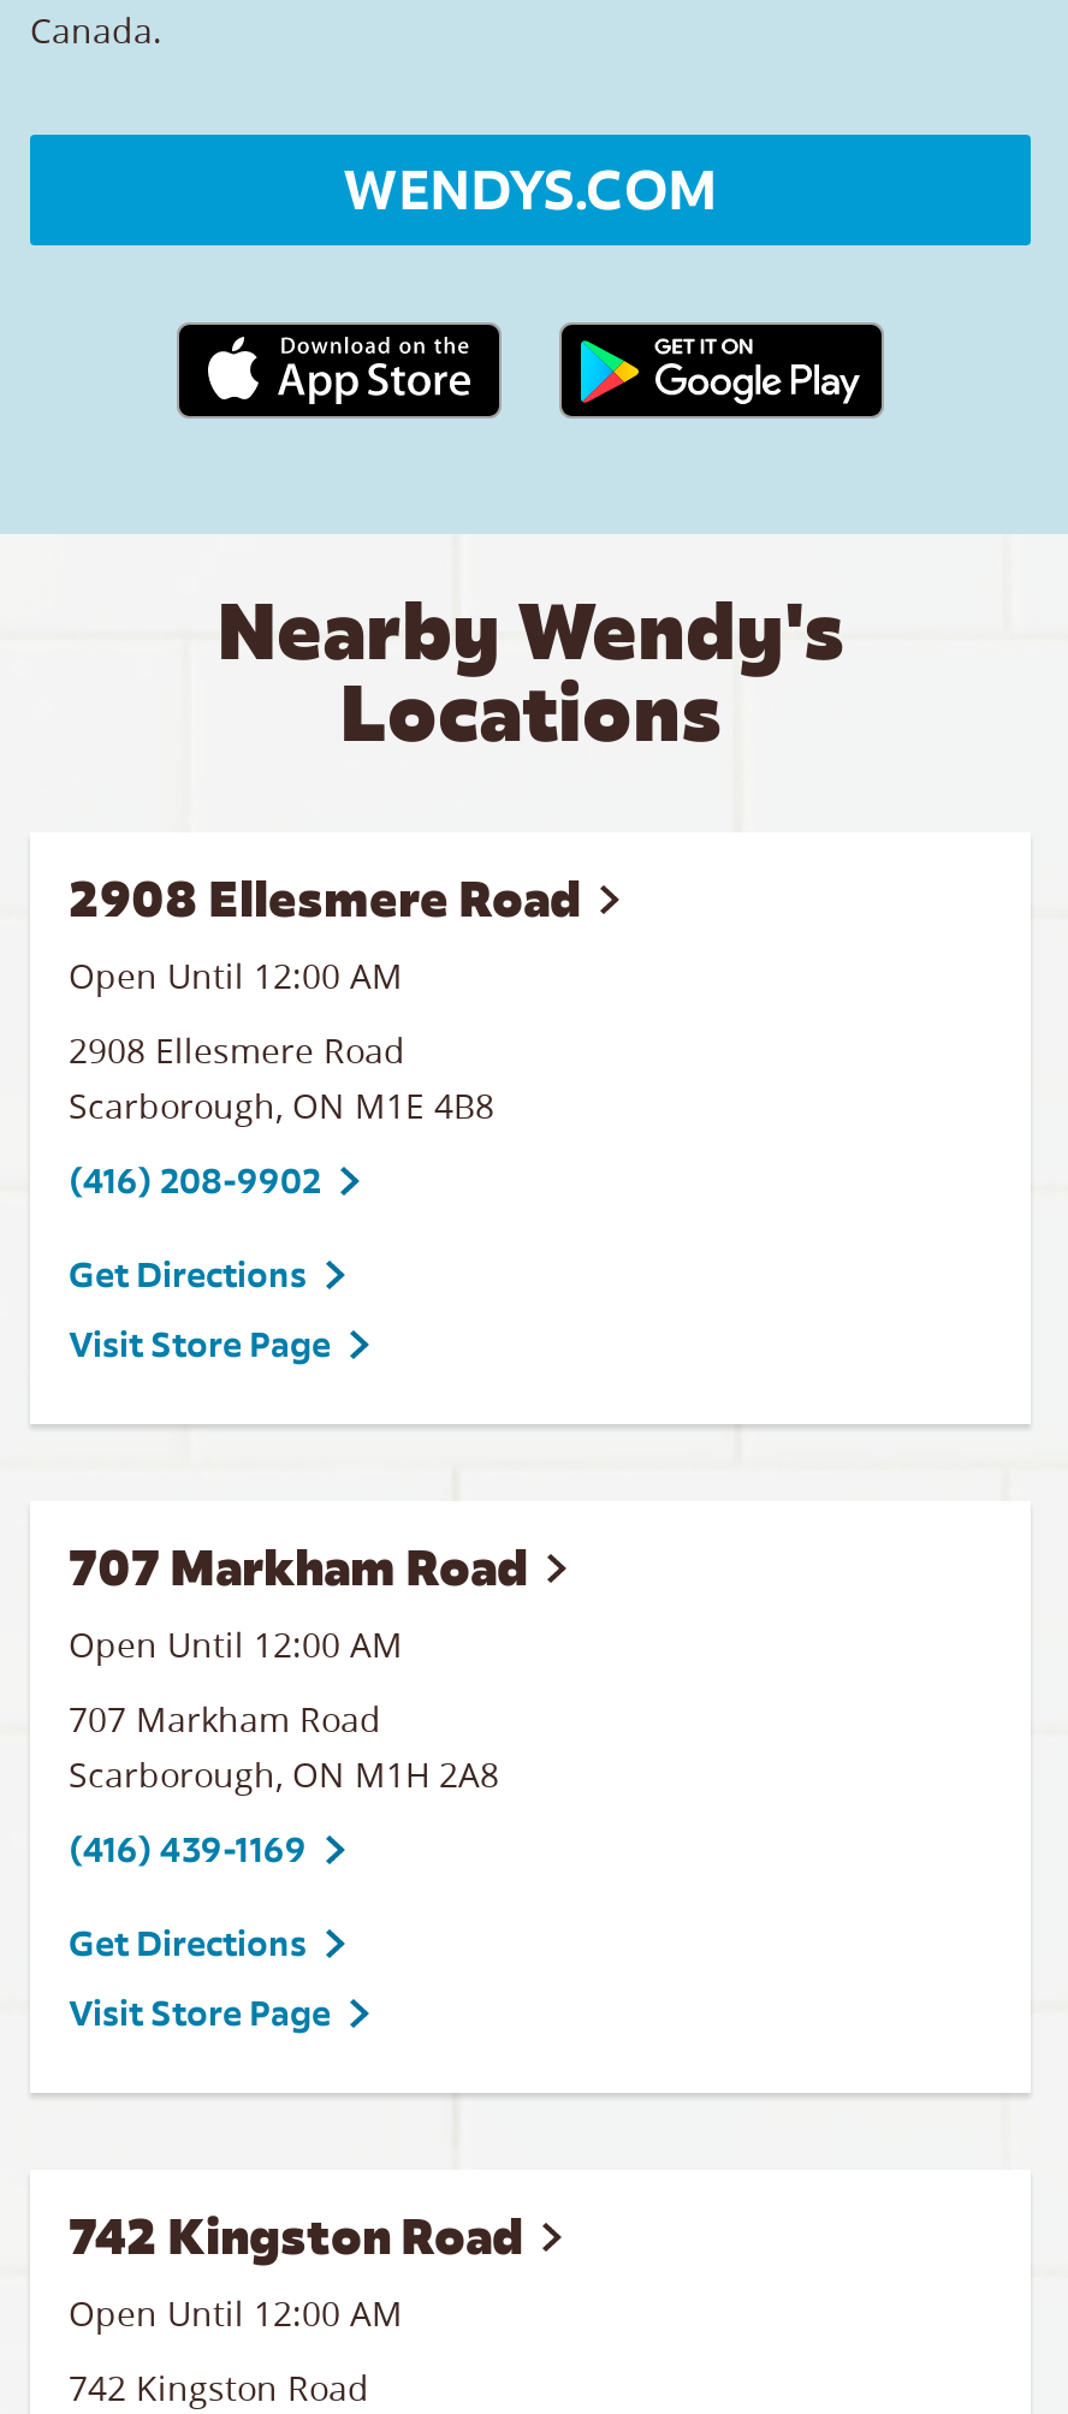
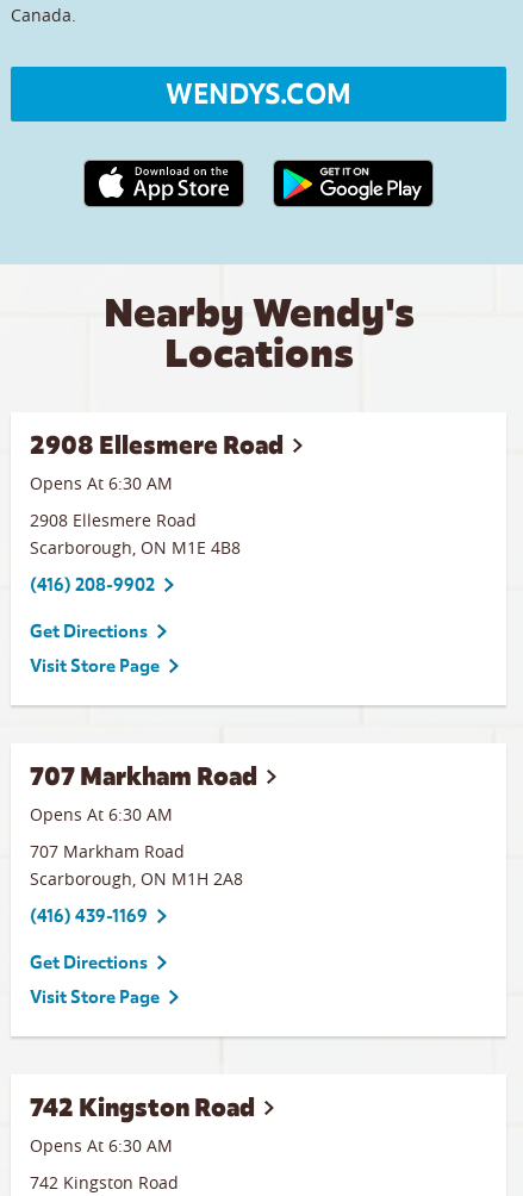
[69,951,403,997] Open Until 12:00 AM -> [30,472,173,494] Opens At 6:30 AM
[69,1620,403,1666] Open Until 12:00 AM -> [30,803,173,826] Opens At 6:30 AM
[69,2289,403,2335] Open Until 12:00 AM -> [30,1134,173,1157] Opens At 6:30 AM

